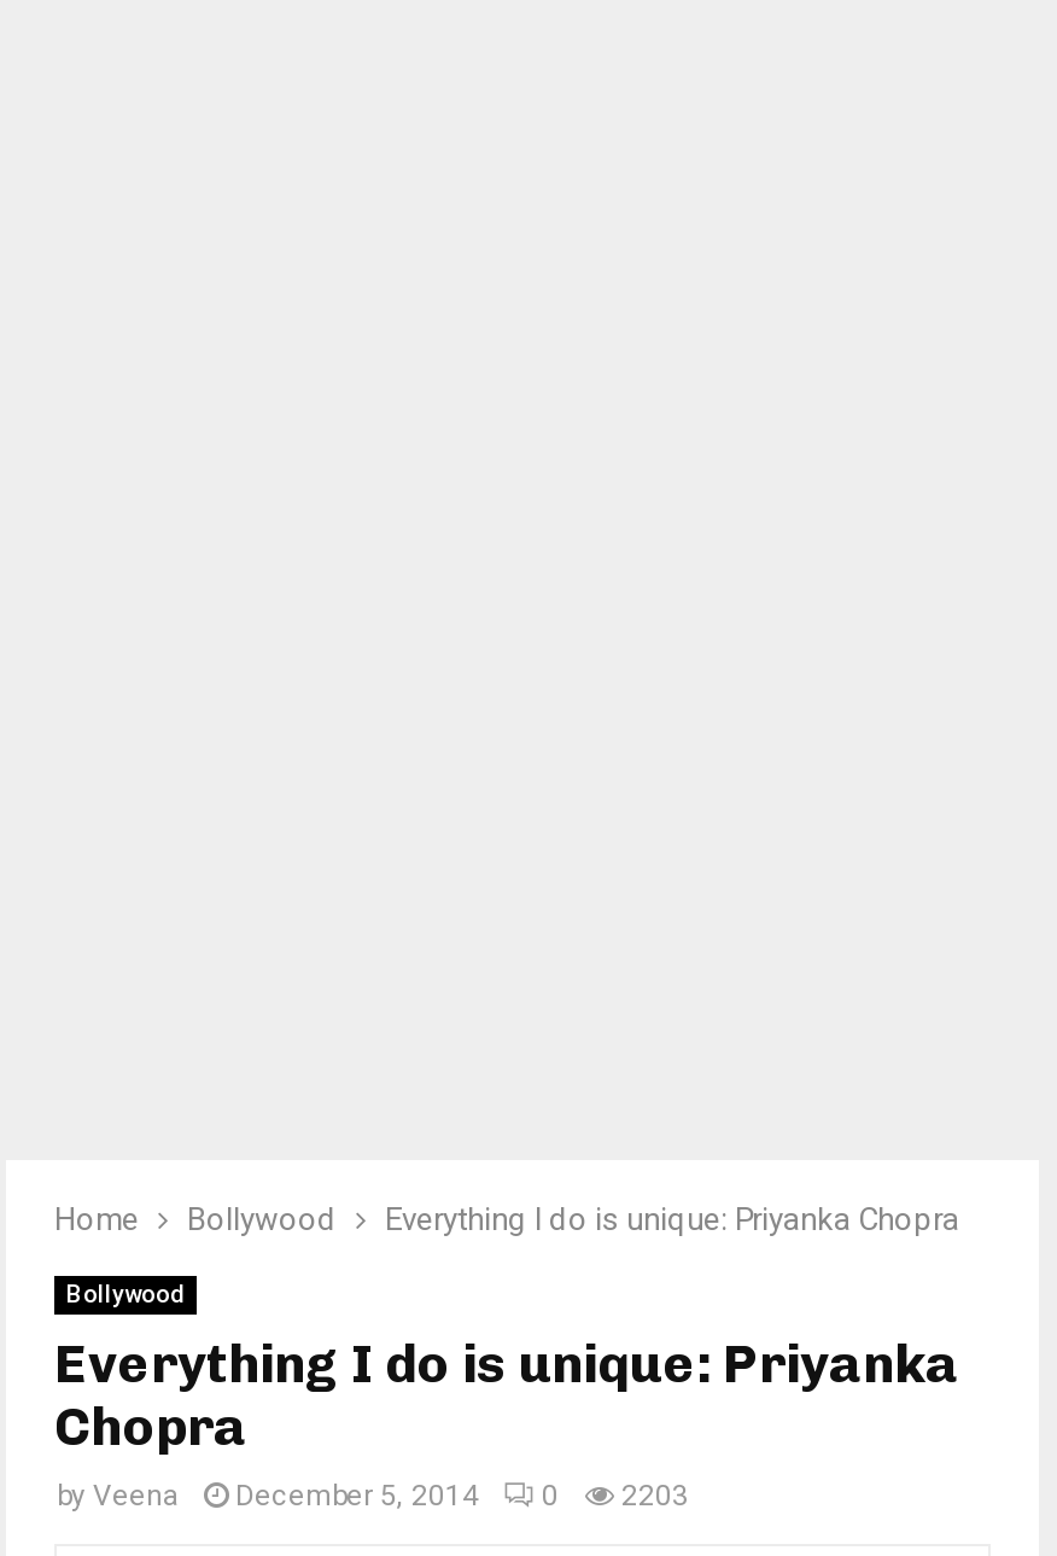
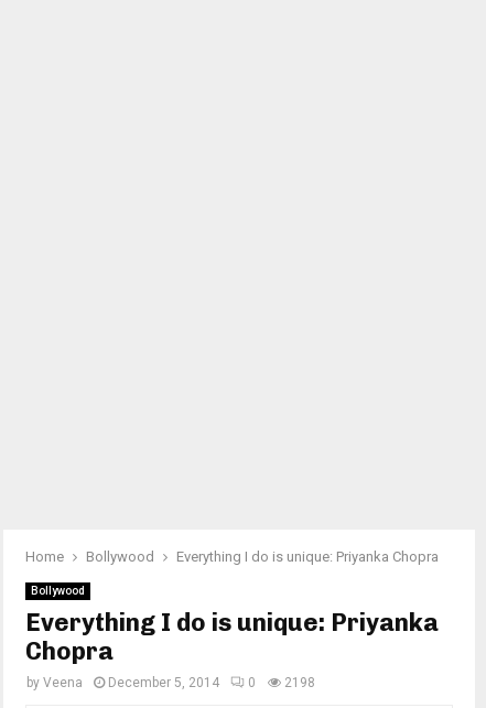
[57,1479,689,1513] by Veena December 5, 2014 0 2203 -> [26,675,315,690] by Veena December 5, 2014 0 2198

